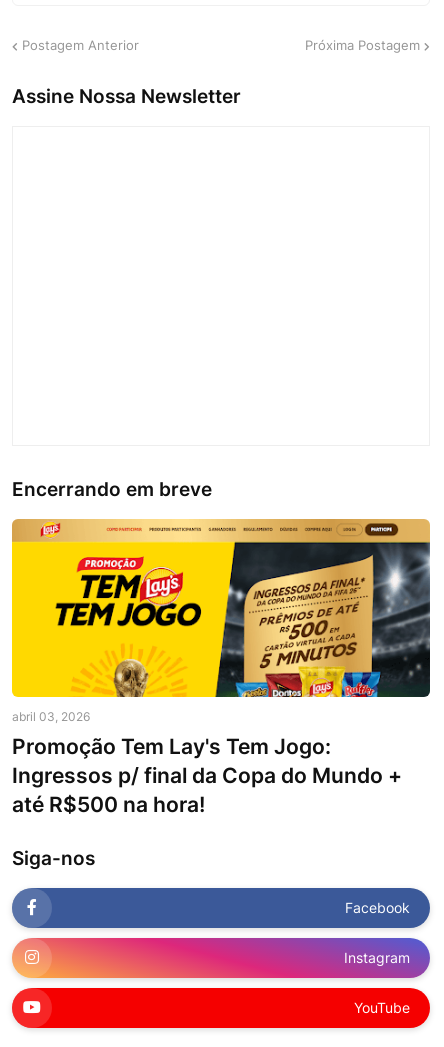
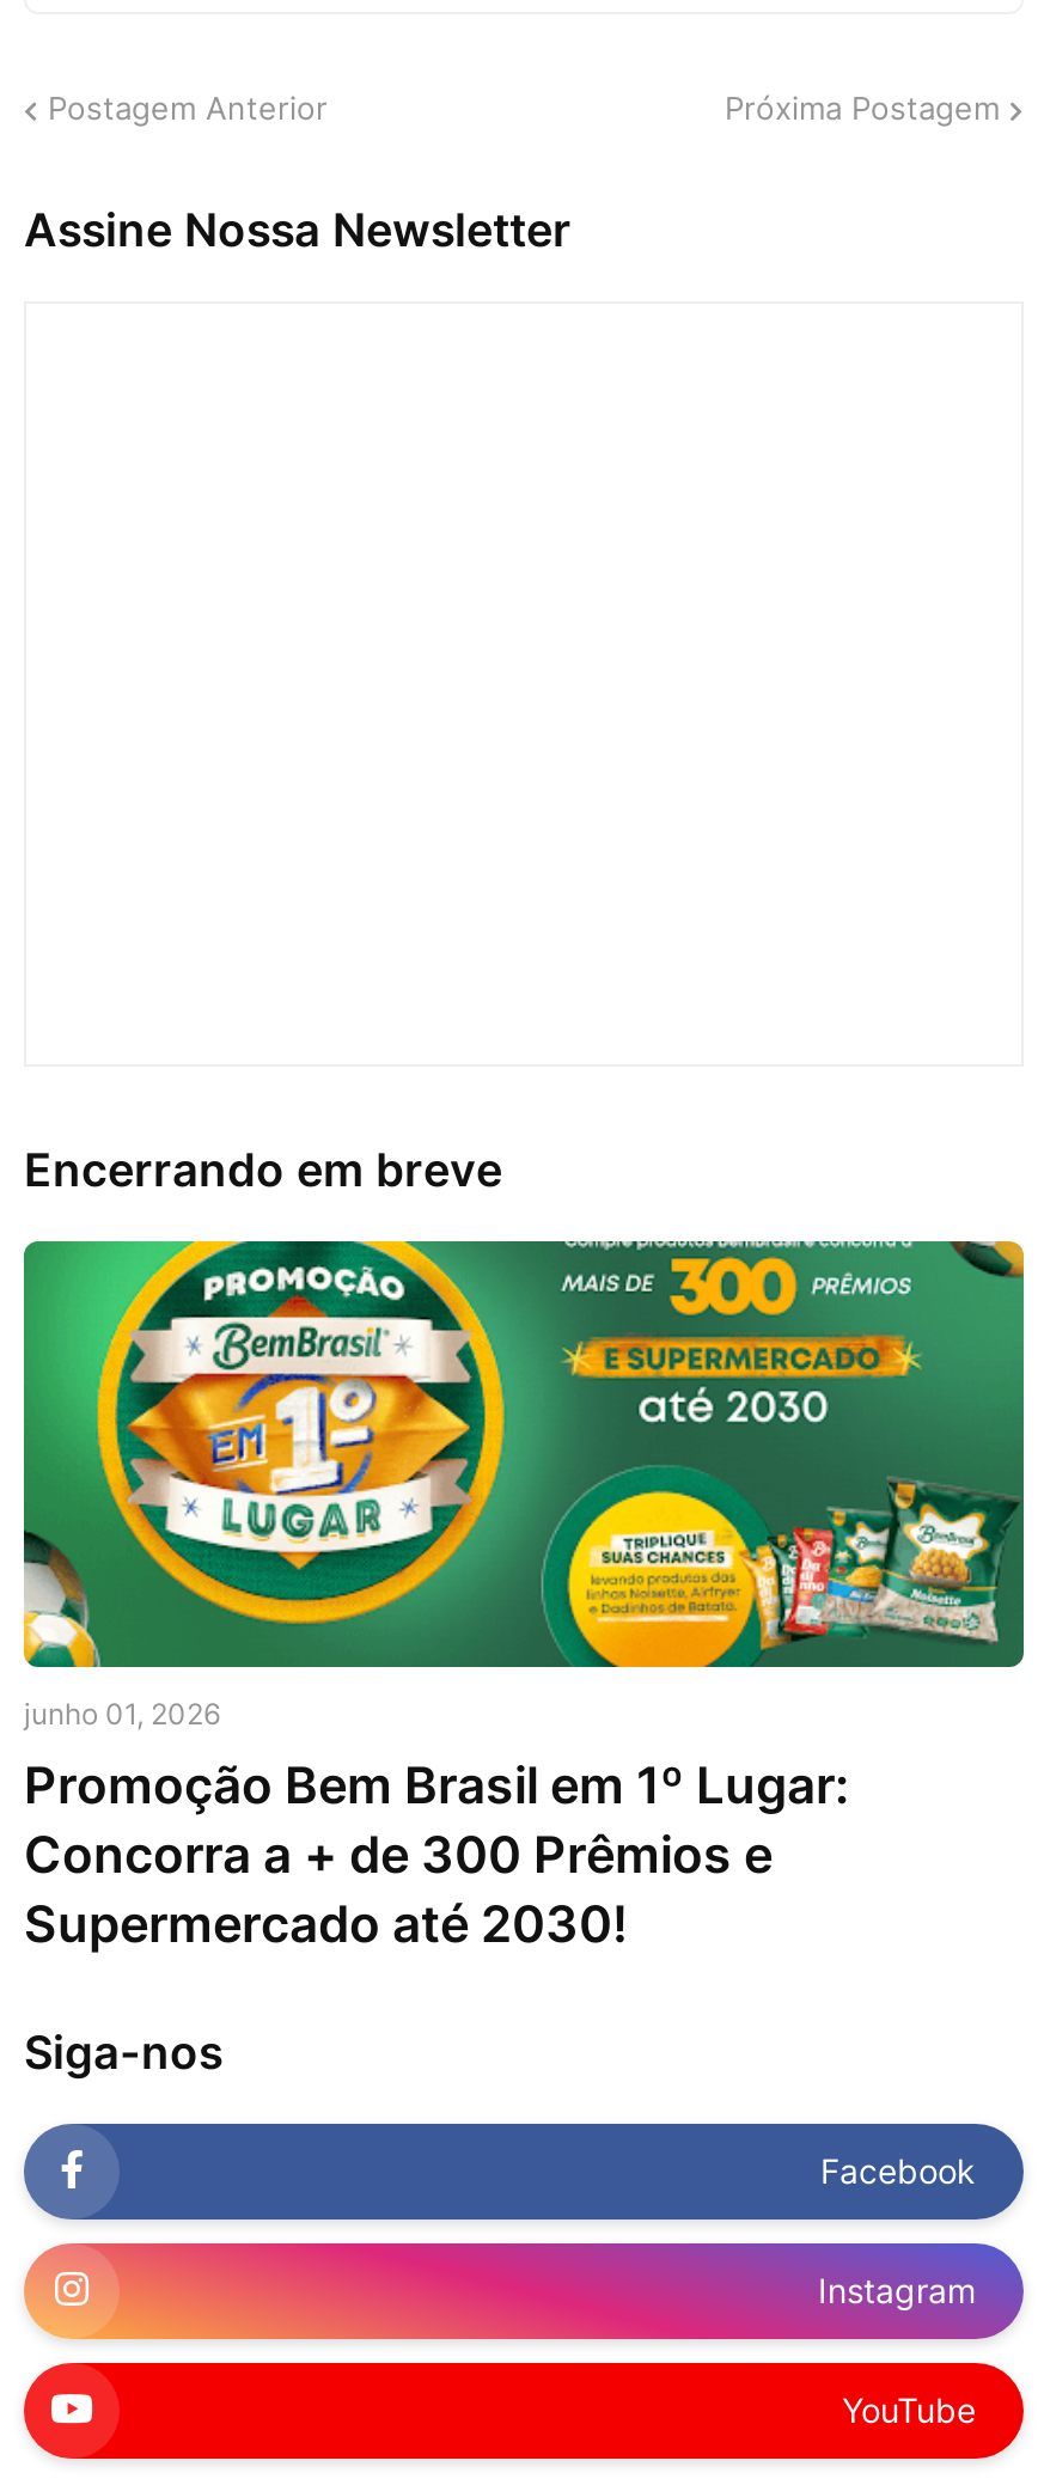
[11,518,431,817] [image] | abril 03, 2026 | Promoção Tem Lay's Tem Jogo: | Ingressos p/ final da Copa do Mundo + | até R$500 na hora! -> [22,1239,1026,1954] [image] | junho 01, 2026 | Promoção Bem Brasil em 1º Lugar: | Concorra a + de 300 Prêmios e | Supermercado até 2030!

